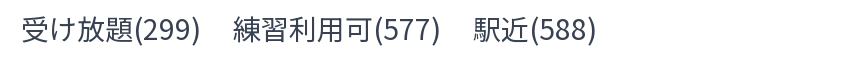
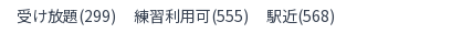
[233,8,441,48] 練習利用可(577) -> [134,4,249,26] 練習利用可(555)
[473,8,597,48] 駅近(588) -> [266,4,335,26] 駅近(568)

